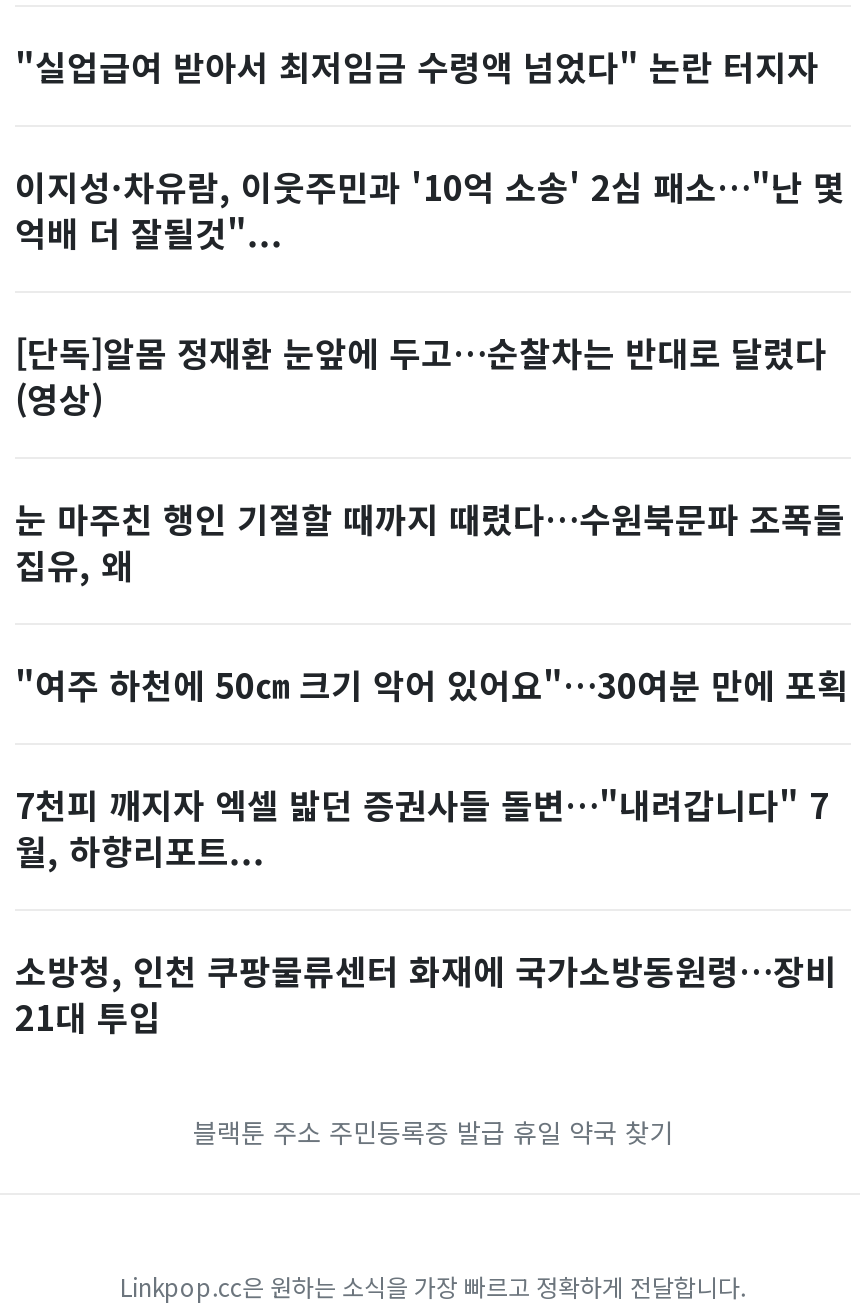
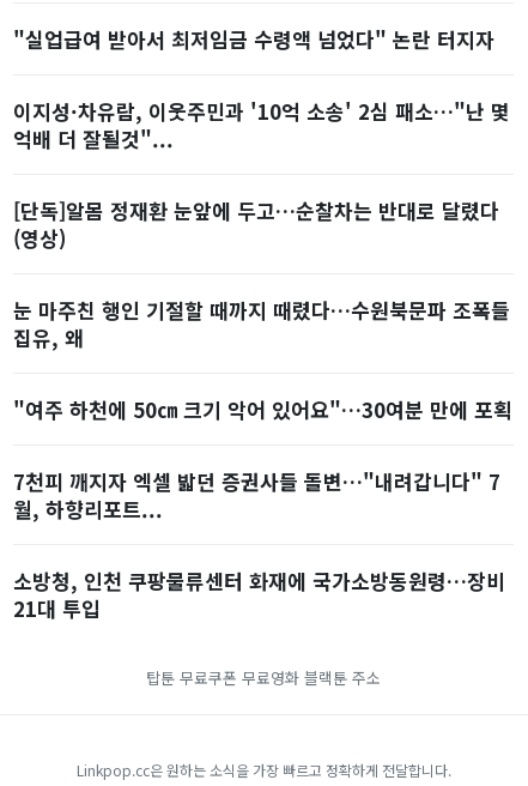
[193,1113,673,1151] 블랙툰 주소 주민등록증 발급 휴일 약국 찾기 -> [146,666,381,689] 탑툰 무료쿠폰 무료영화 블랙툰 주소

